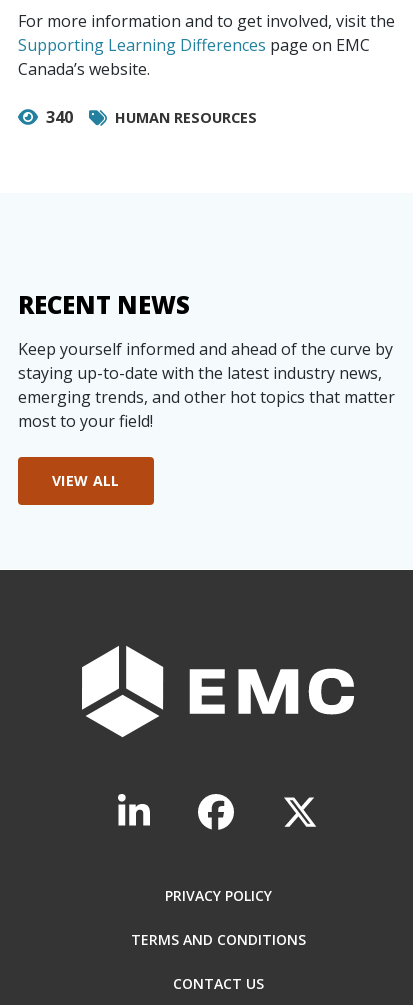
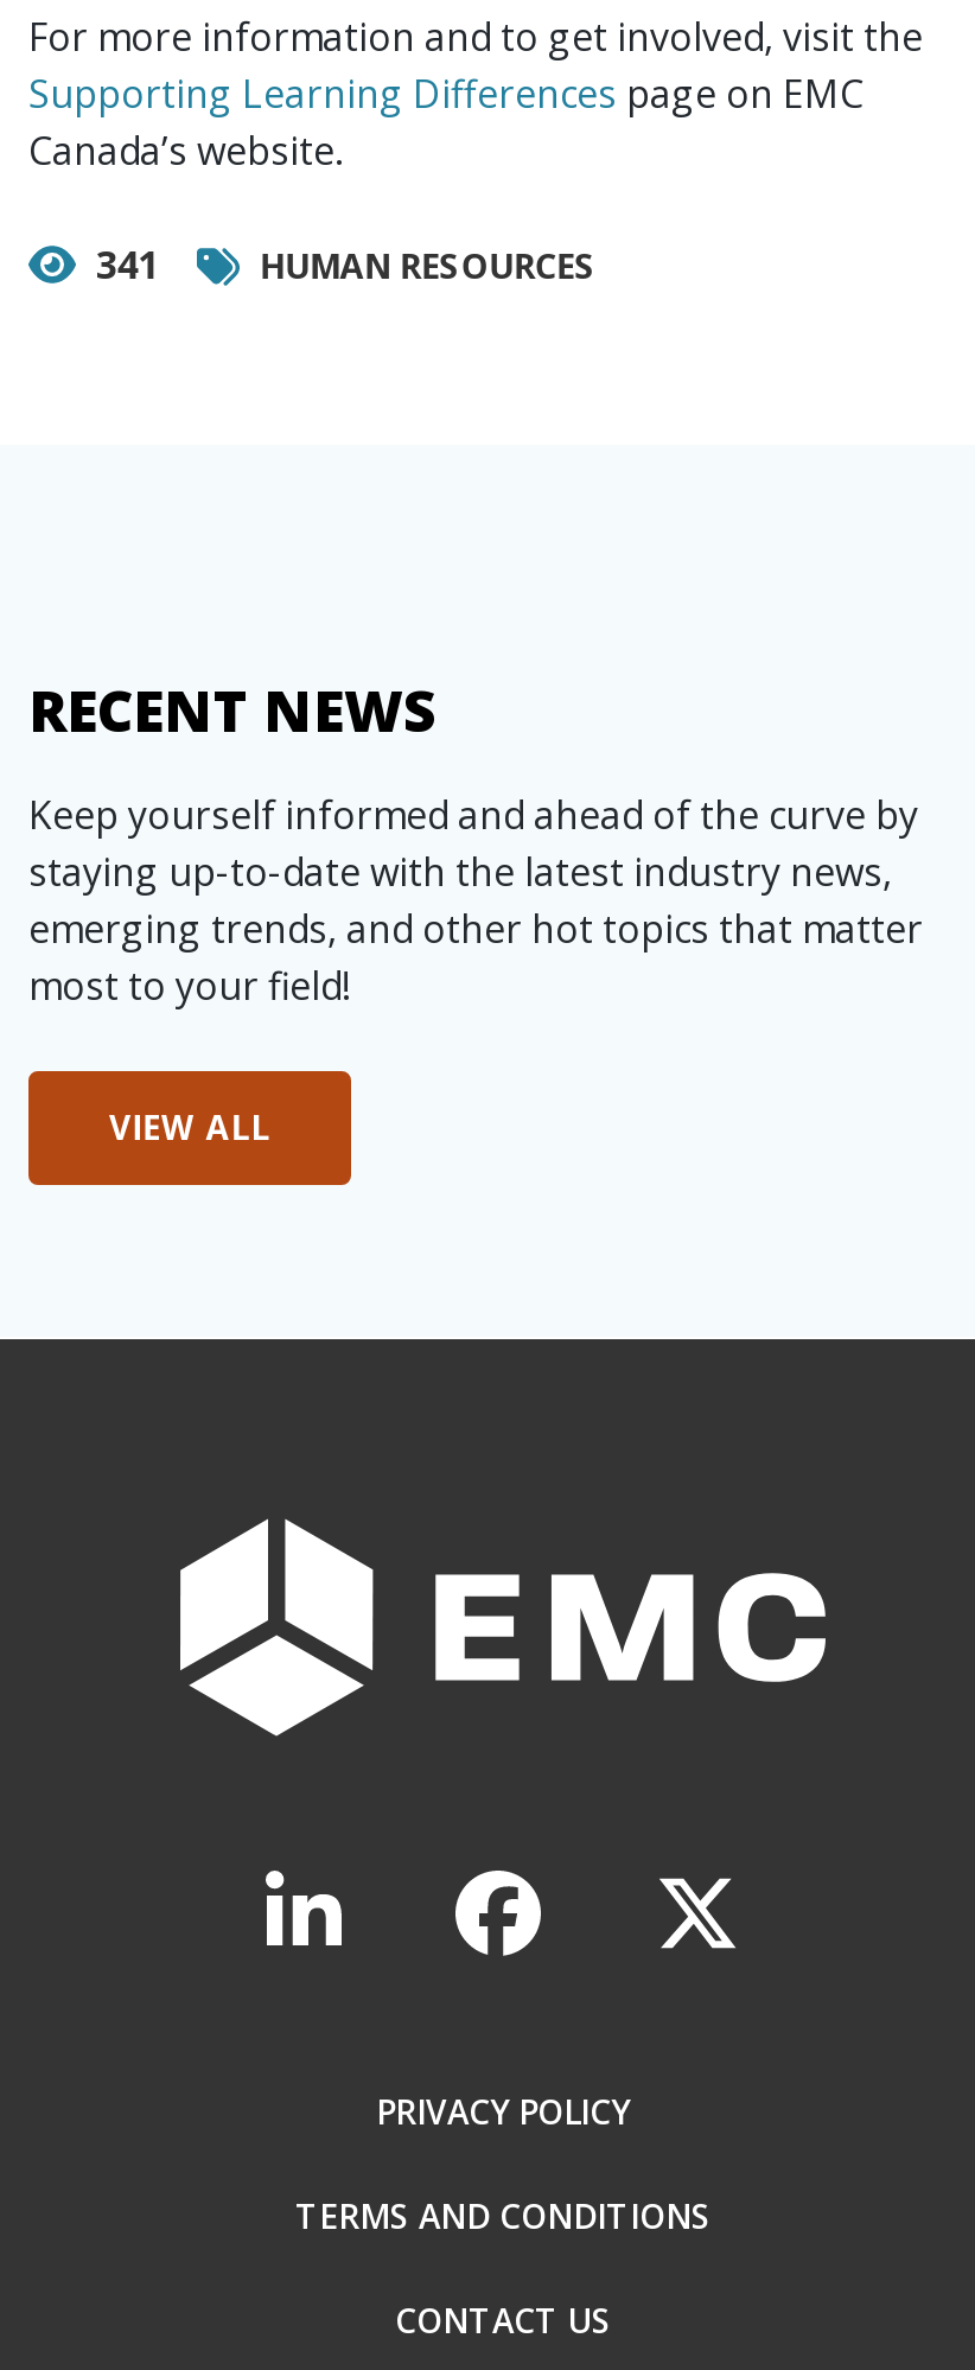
[46,106,73,128] 340 -> [95,238,159,291] 341

